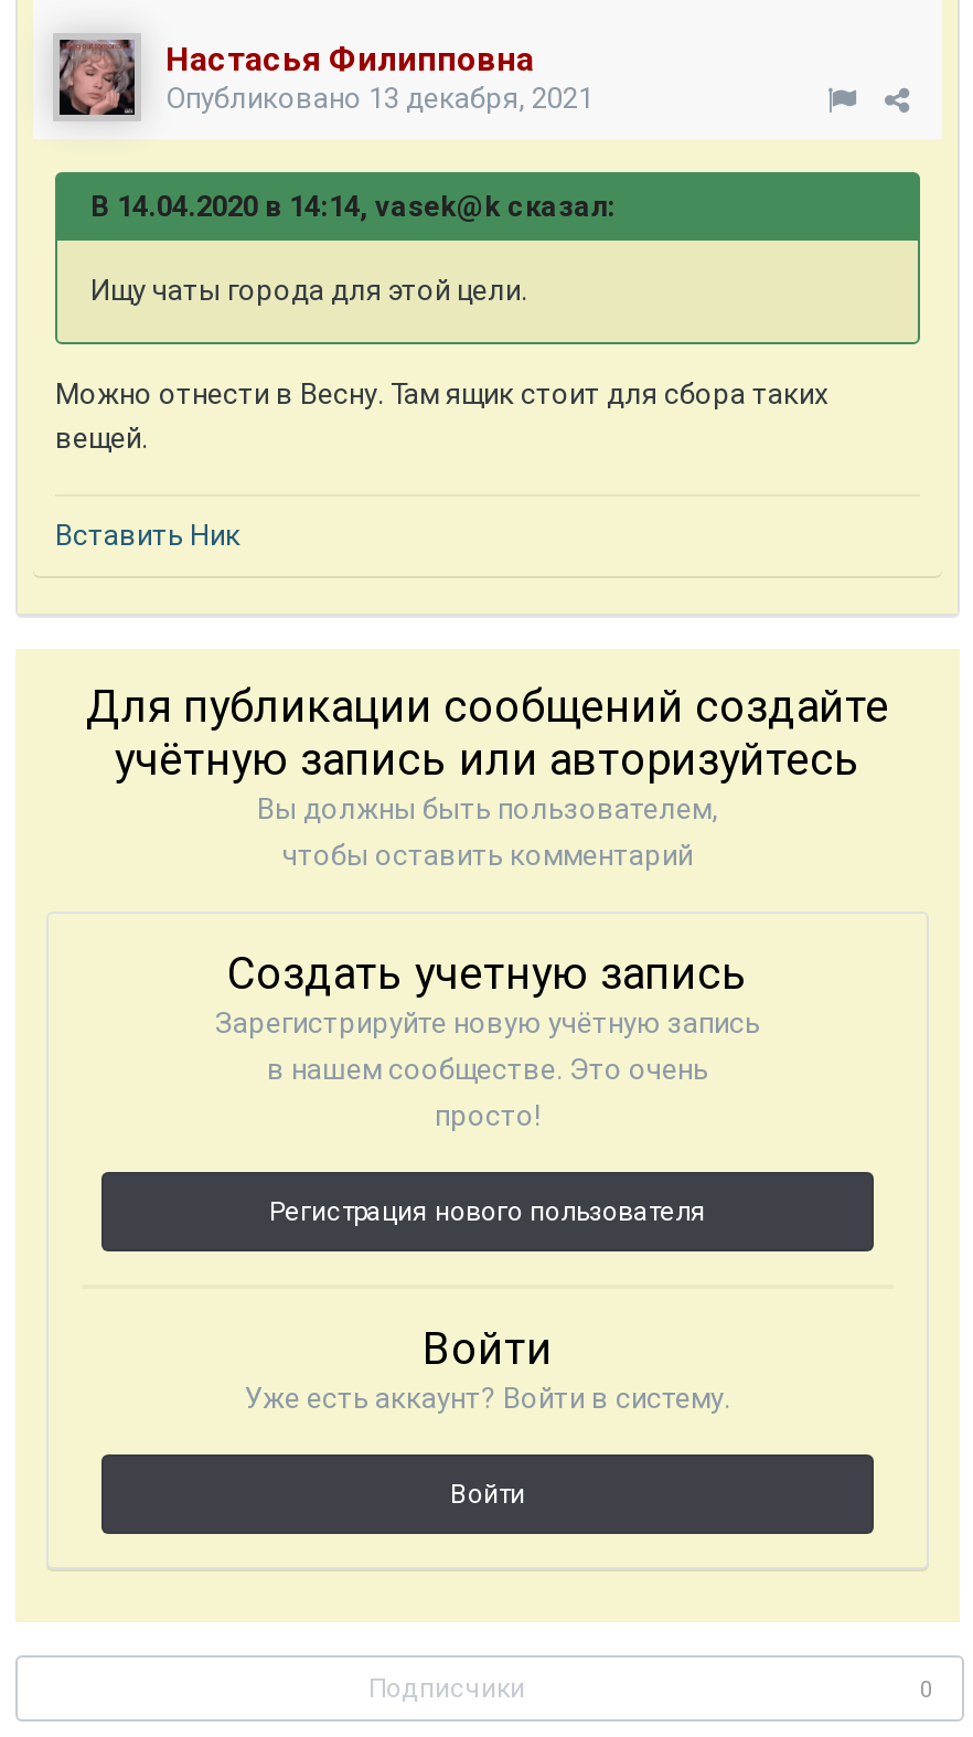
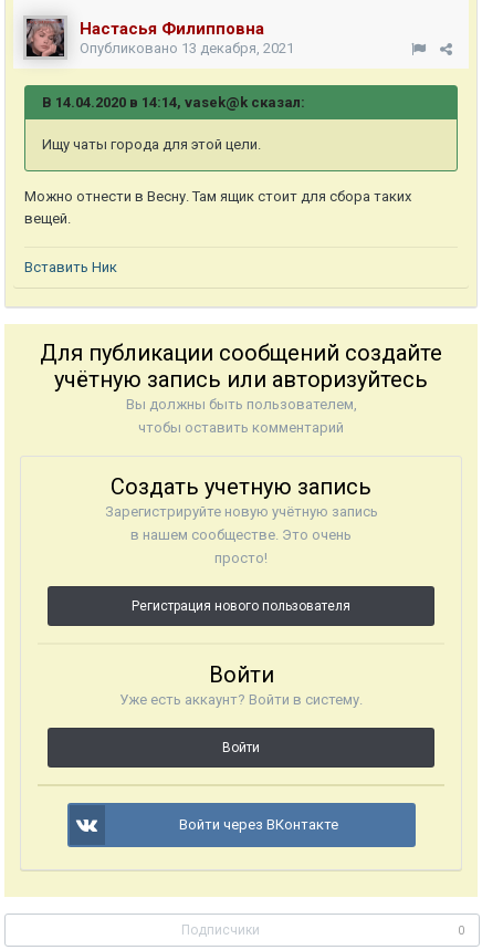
none -> [179,816,338,833] Войти через ВКонтакте

